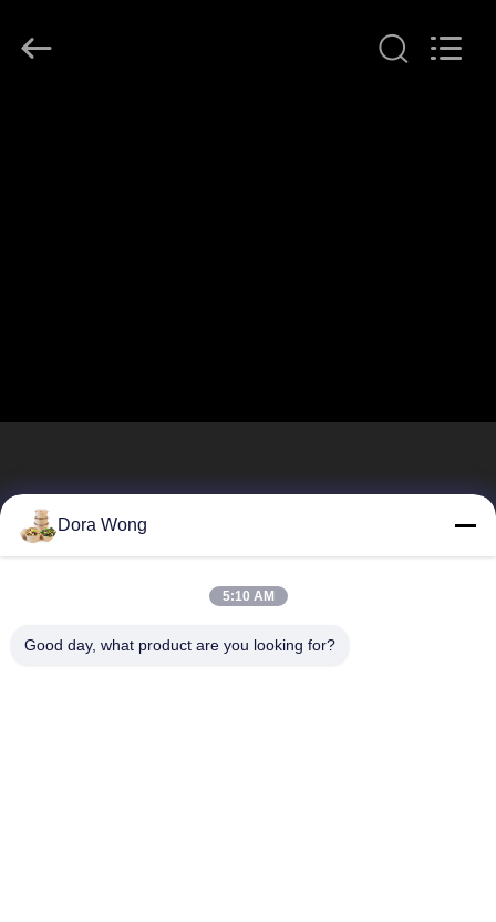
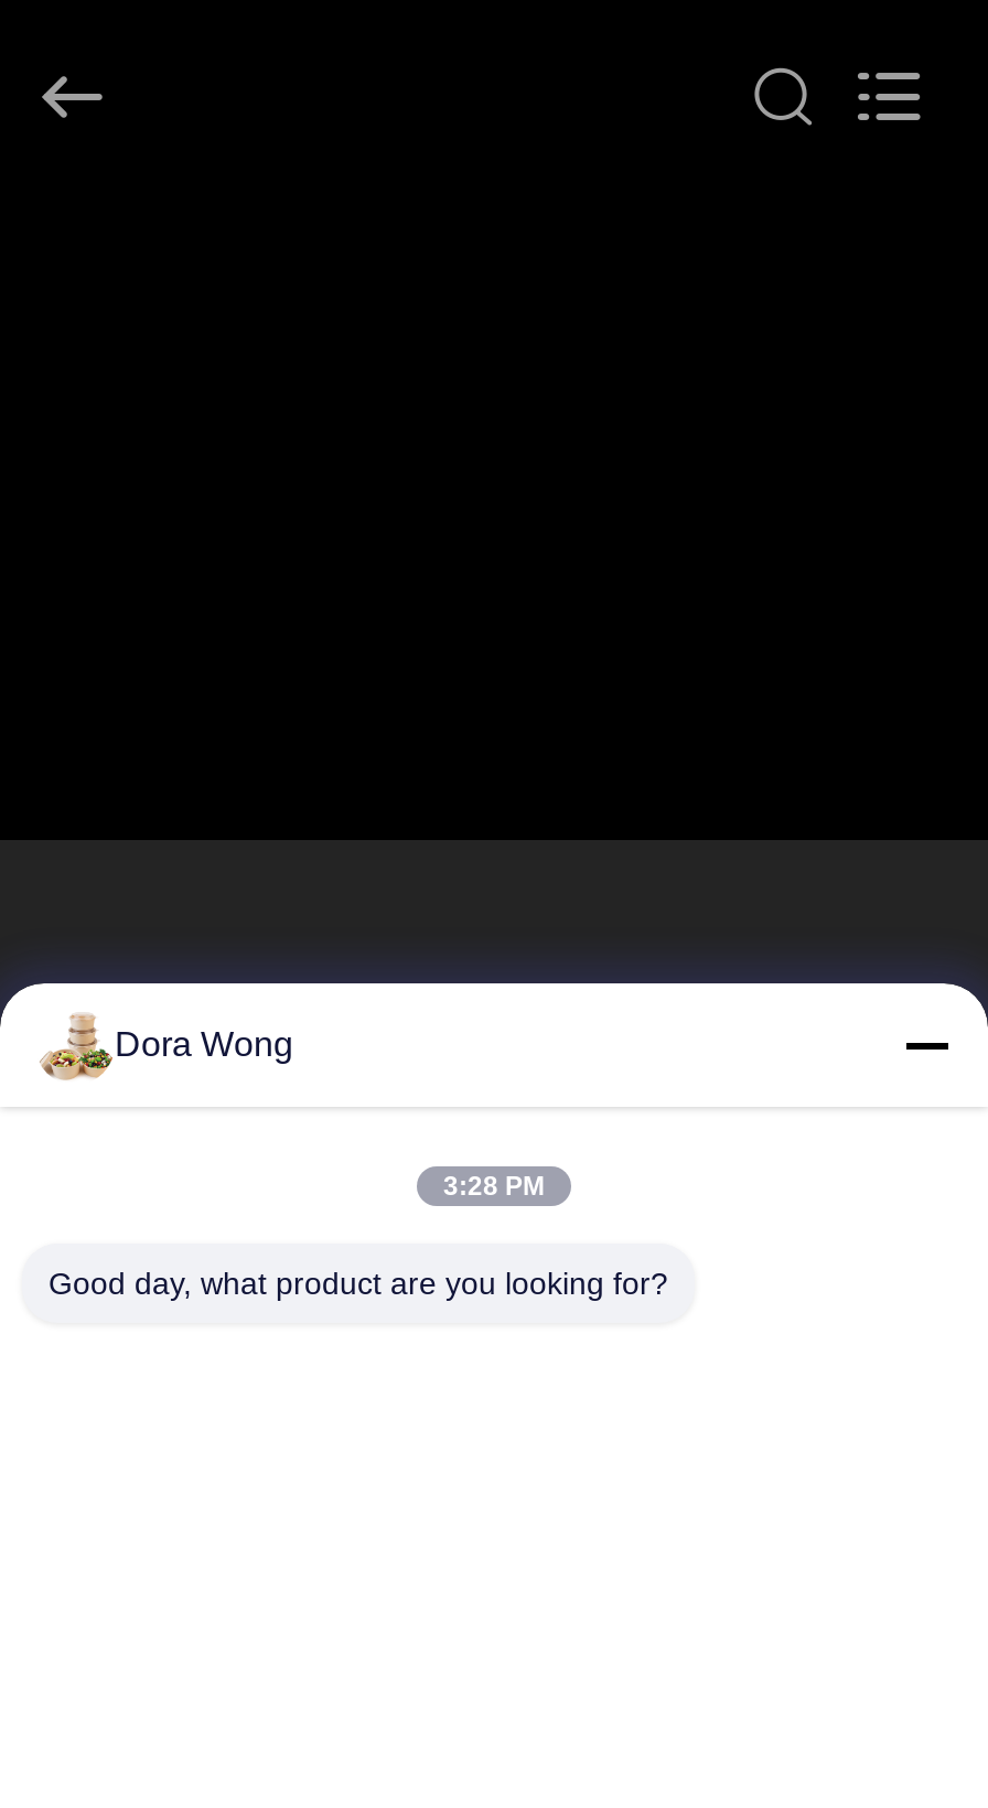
[222,588,274,604] 5:10 AM -> [443,1171,545,1202] 3:28 PM

